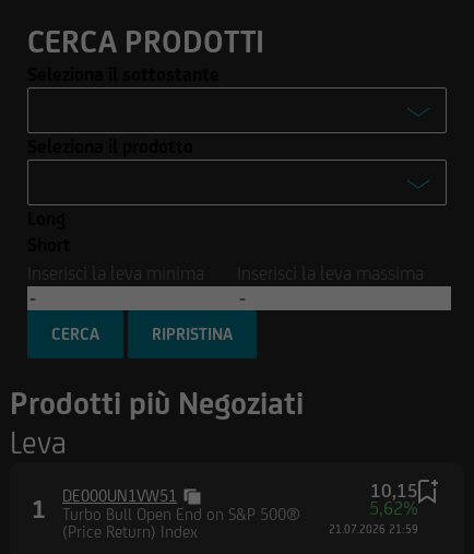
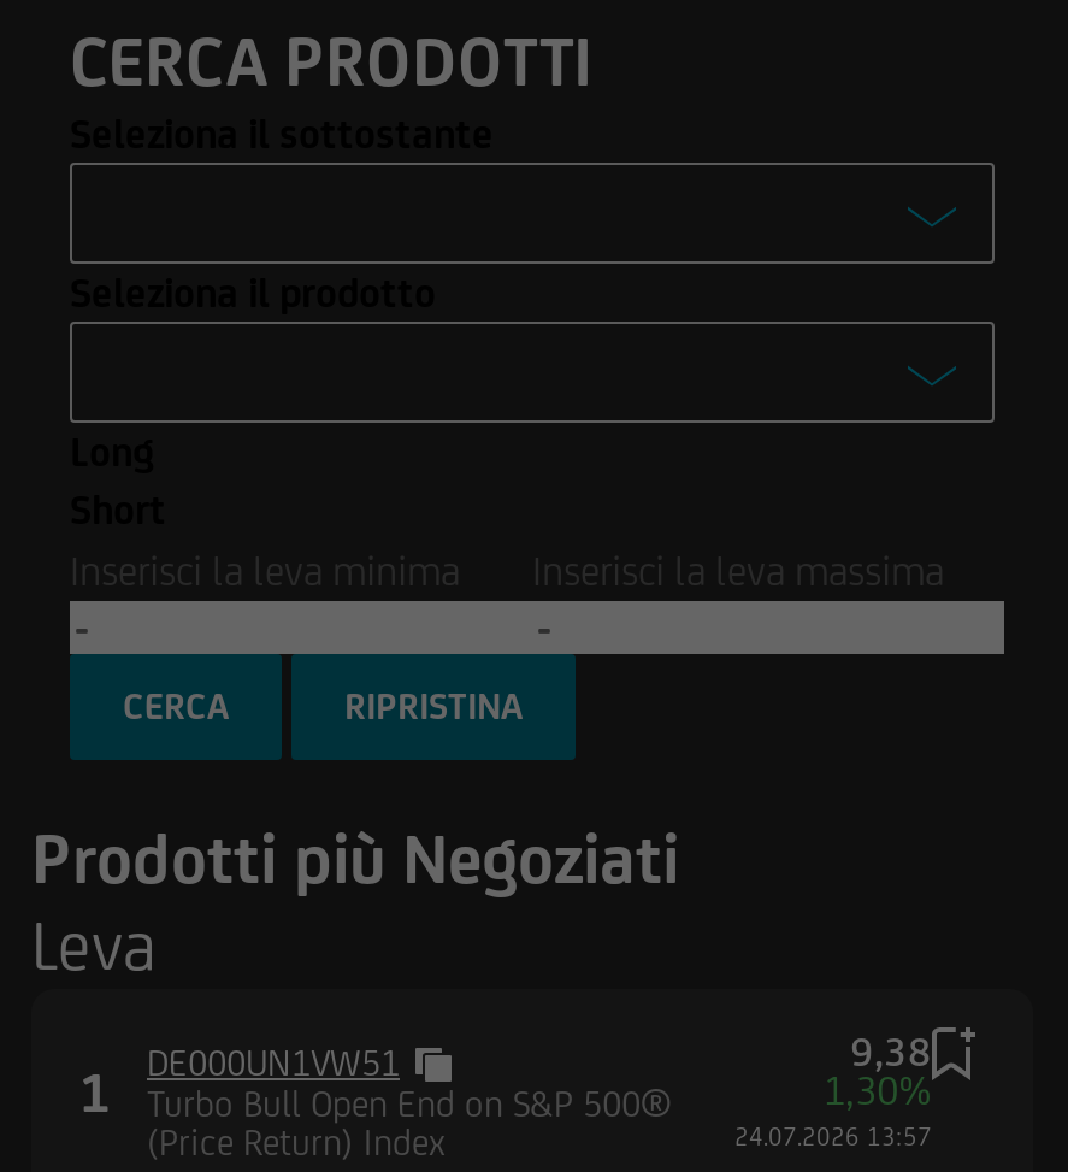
[370,480,418,502] 10,15 -> [850,1028,932,1076] 9,38
[369,498,418,519] 5,62% -> [824,1066,932,1115] 1,30%
[329,523,418,536] 21.07.2026 21:59 -> [734,1122,932,1151] 24.07.2026 13:57

